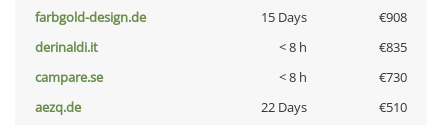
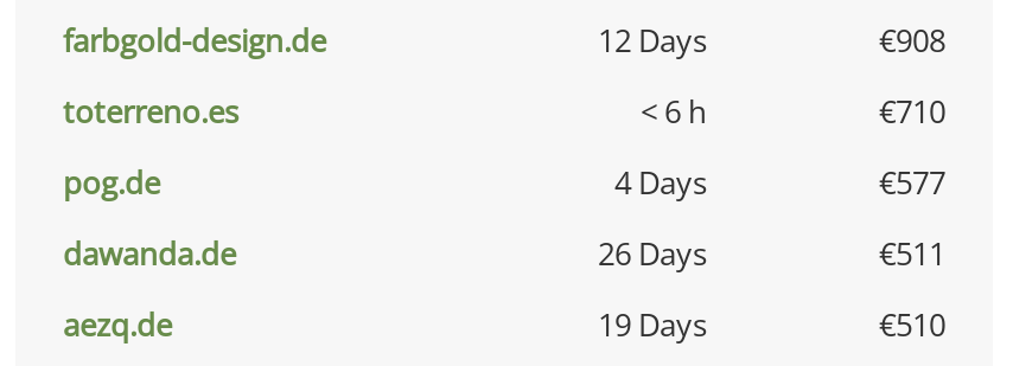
[260,8,306,26] 15 Days -> [598,19,707,62] 12 Days
[35,38,407,86] derinaldi.it | < 8 h | €835 | campare.se | < 8 h | €730 -> [63,90,945,275] toterreno.es | < 6 h | €710 | pog.de | 4 Days | €577 | dawanda.de | 26 Days | €511
[260,98,306,116] 22 Days -> [598,303,707,346] 19 Days

